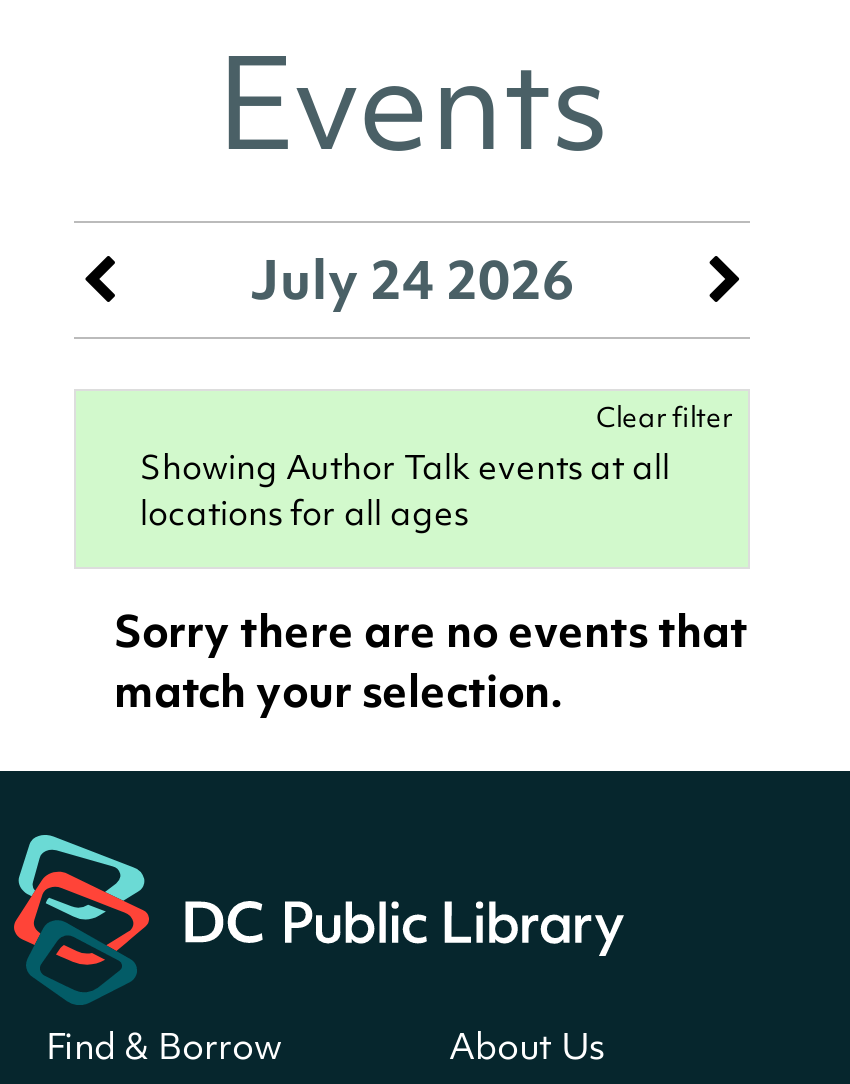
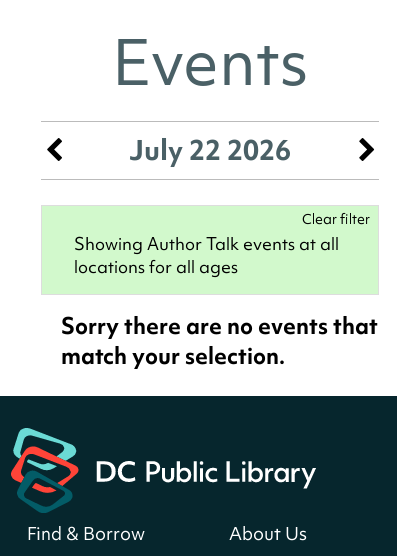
[250,242,574,316] July 24 2026 -> [129,131,291,168] July 22 2026

